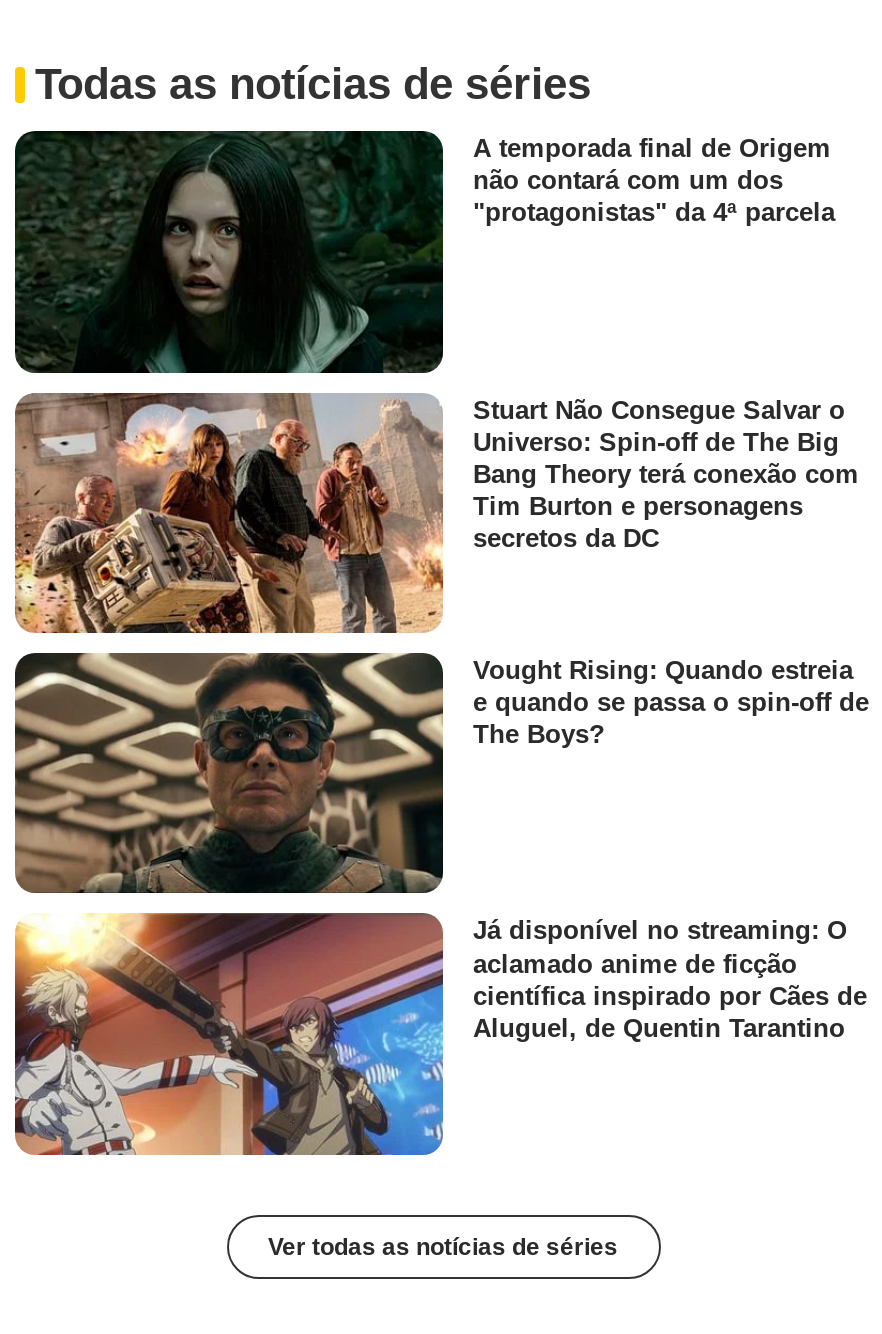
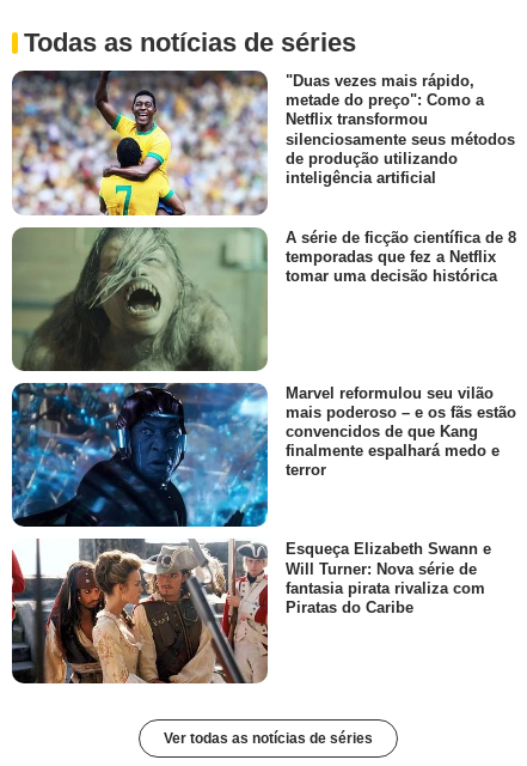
[13,131,835,375] [image] | A temporada final de Origem | não contará com um dos | "protagonistas" da 4ª parcela -> [11,71,515,217] [image] | "Duas vezes mais rápido, | metade do preço": Como a | Netflix transformou | silenciosamente seus métodos | de produção utilizando | inteligência artificial
[13,391,859,635] [image] | Stuart Não Consegue Salvar o | Universo: Spin-off de The Big | Bang Theory terá conexão com | Tim Burton e personagens | secretos da DC -> [11,226,516,372] [image] | A série de ficção científica de 8 | temporadas que fez a Netflix | tomar uma decisão histórica
[13,651,869,895] [image] | Vought Rising: Quando estreia | e quando se passa o spin-off de | The Boys? -> [11,382,516,528] [image] | Marvel reformulou seu vilão | mais poderoso – e os fãs estão | convencidos de que Kang | finalmente espalhará medo e | terror
[13,911,867,1157] [image] | Já disponível no streaming: O | aclamado anime de ficção | científica inspirado por Cães de | Aluguel, de Quentin Tarantino -> [11,537,491,685] [image] | Esqueça Elizabeth Swann e | Will Turner: Nova série de | fantasia pirata rivaliza com | Piratas do Caribe

